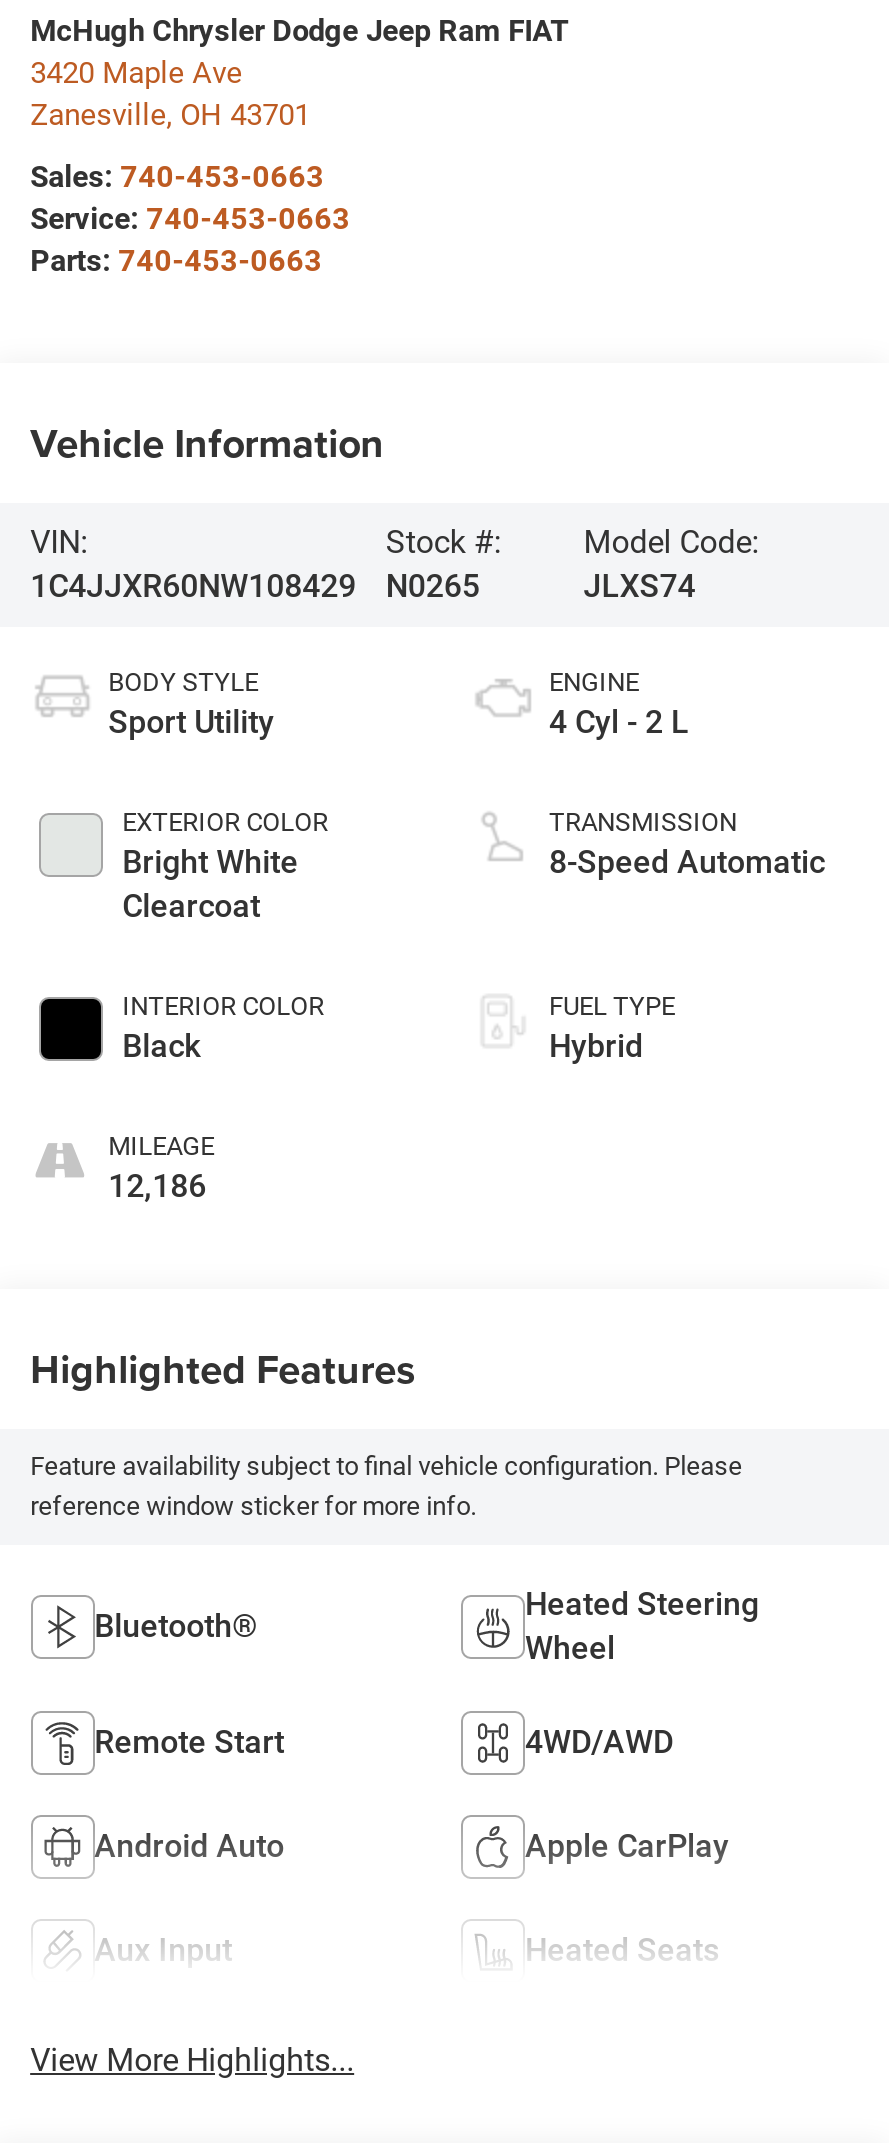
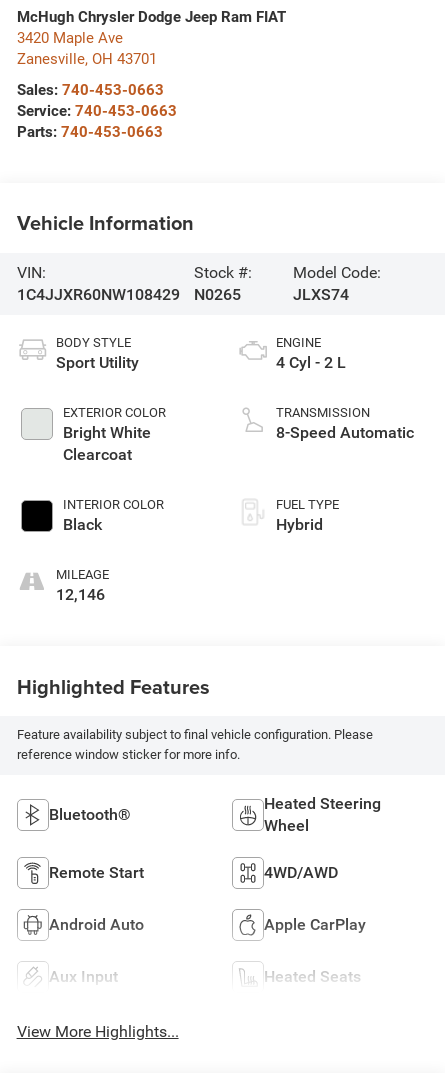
[108,1167,206,1205] 12,186 -> [56,585,105,604] 12,146

